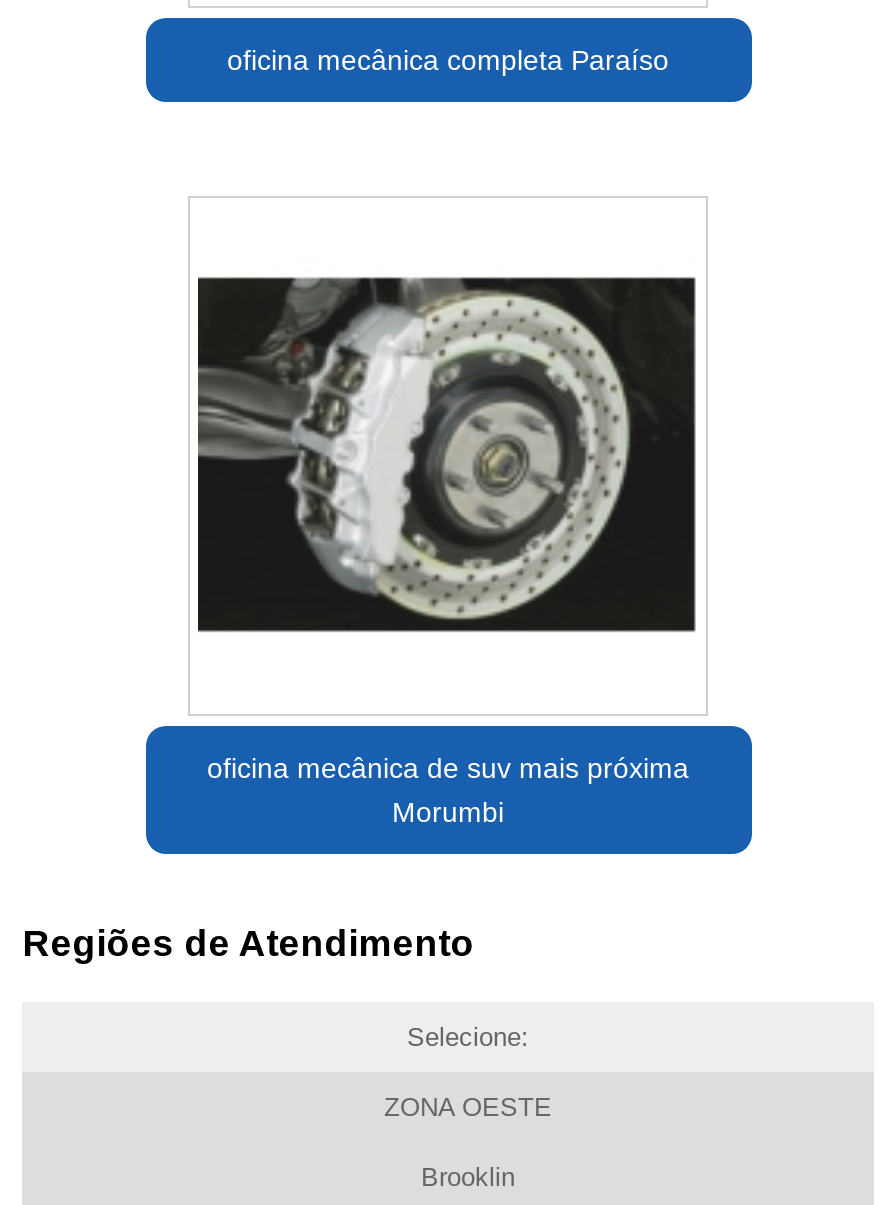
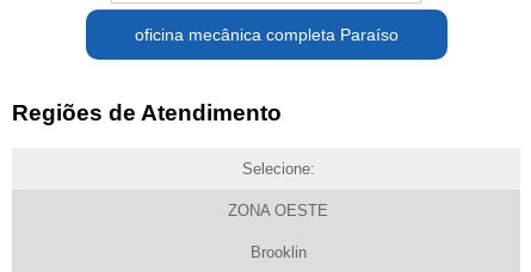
[196,276,696,632] [image] -> none
[207,753,689,829] oficina mecânica de suv mais próxima | Morumbi -> none

